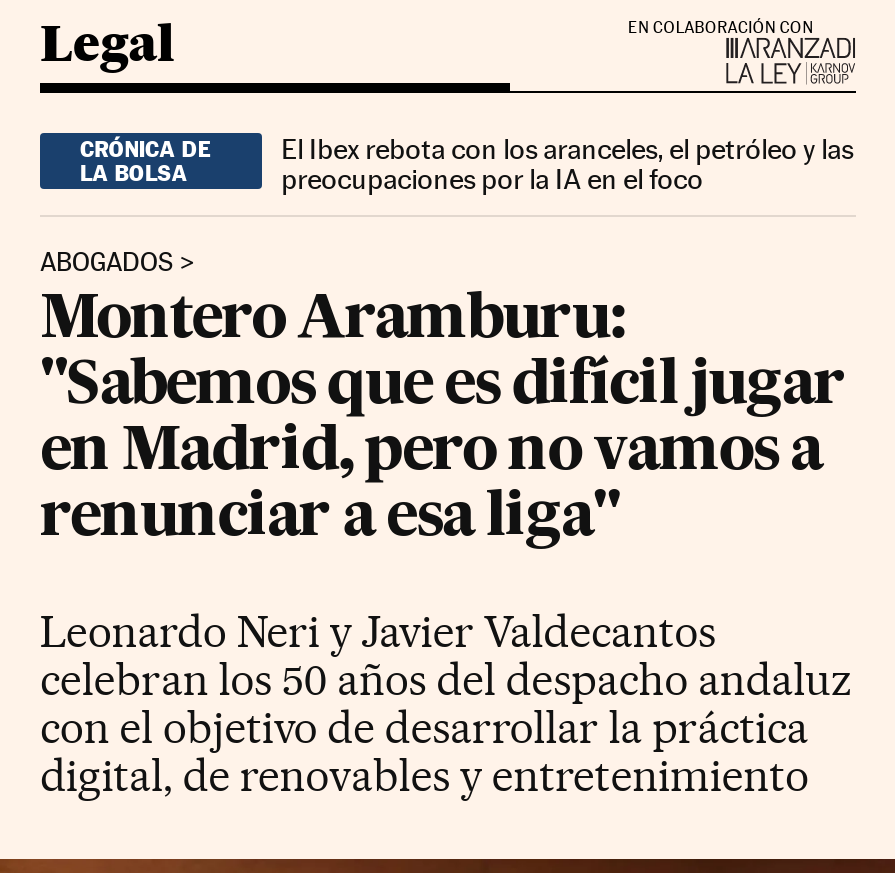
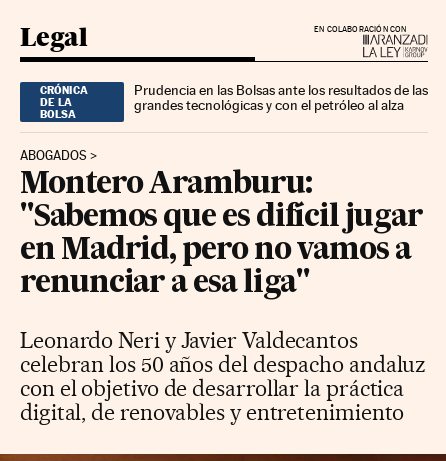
[281,132,853,194] El Ibex rebota con los aranceles, el petróleo y las | preocupaciones por la IA en el foco -> [134,82,428,113] Prudencia en las Bolsas ante los resultados de las | grandes tecnológicas y con el petróleo al alza

